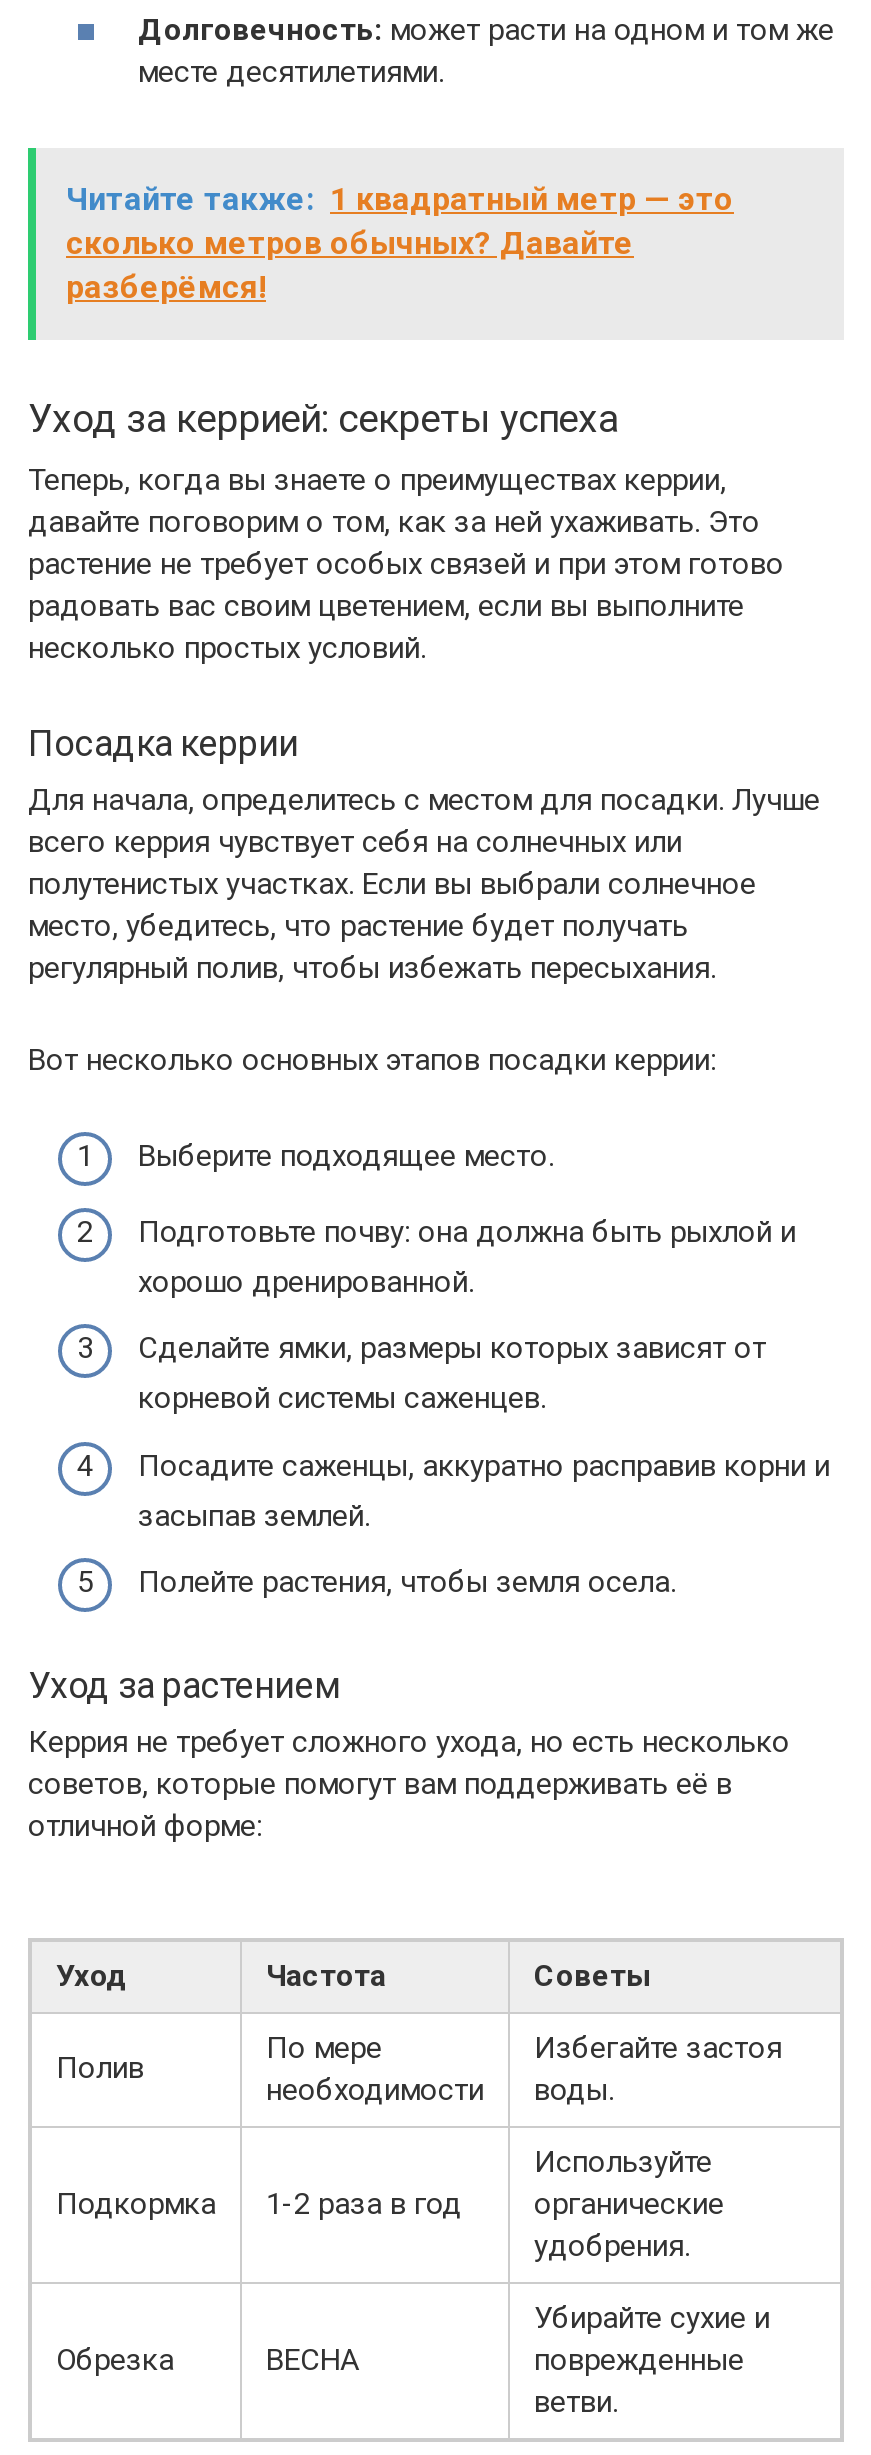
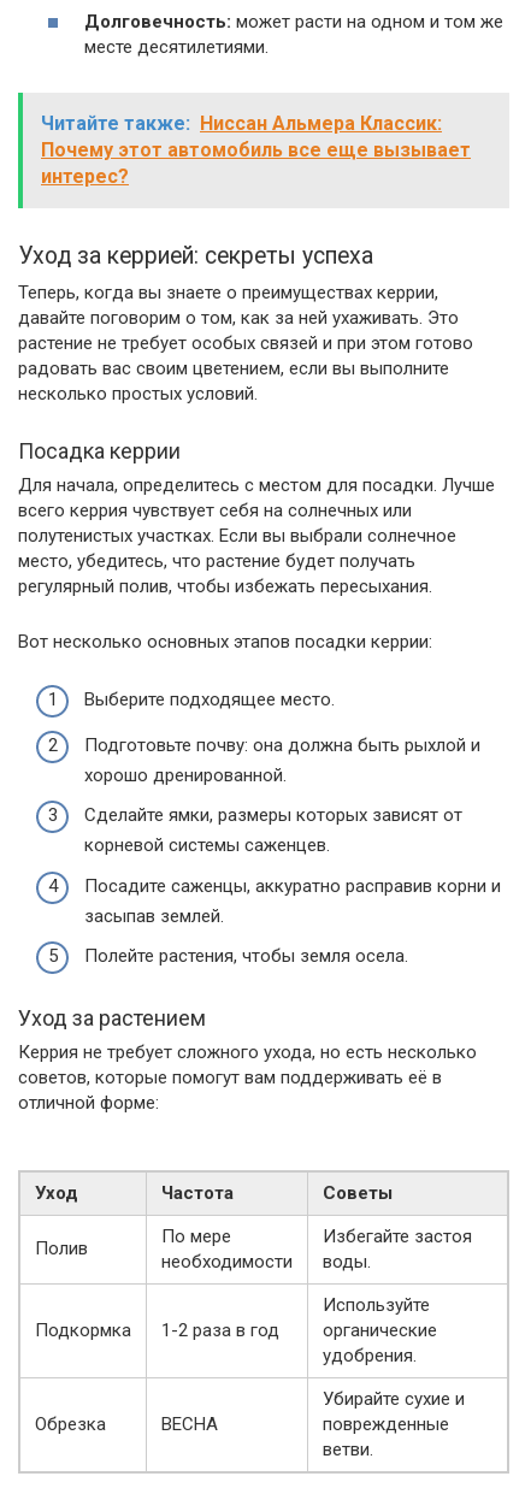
[66,179,734,305] Читайте также: 1 квадратный метр — это | сколько метров обычных? Давайте | разберёмся! -> [41,111,471,187] Читайте также: Ниссан Альмера Классик: | Почему этот автомобиль все еще вызывает | интерес?

